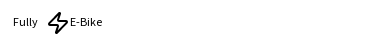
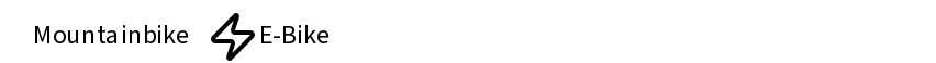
[13,14,38,31] Fully -> [33,18,189,55] Mountainbike

